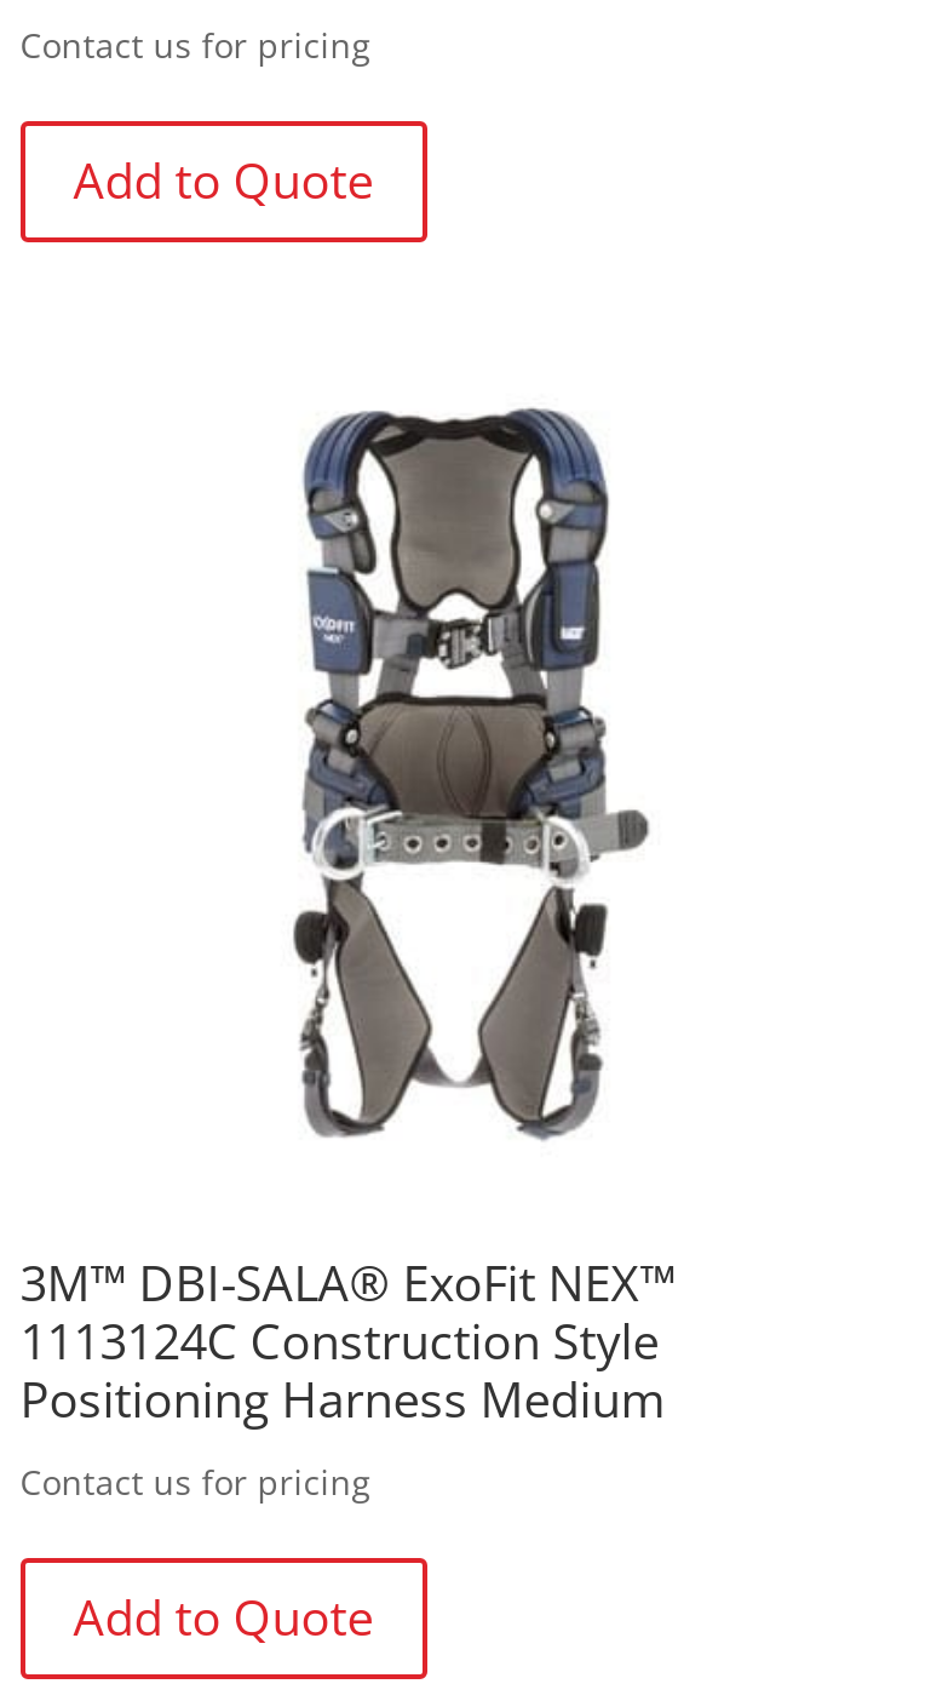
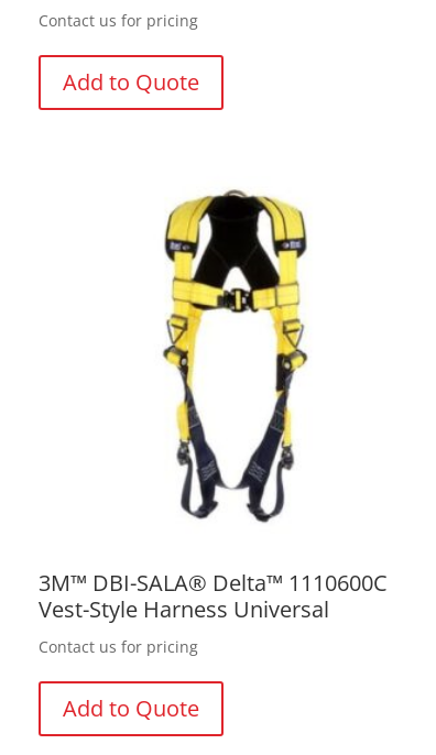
[292,405,650,1149] [image] -> [162,186,308,524] [image]
[20,1251,676,1433] 3M™ DBI-SALA® ExoFit NEX™ | 1113124C Construction Style | Positioning Harness Medium -> [38,568,387,624] 3M™ DBI-SALA® Delta™ 1110600C | Vest-Style Harness Universal

